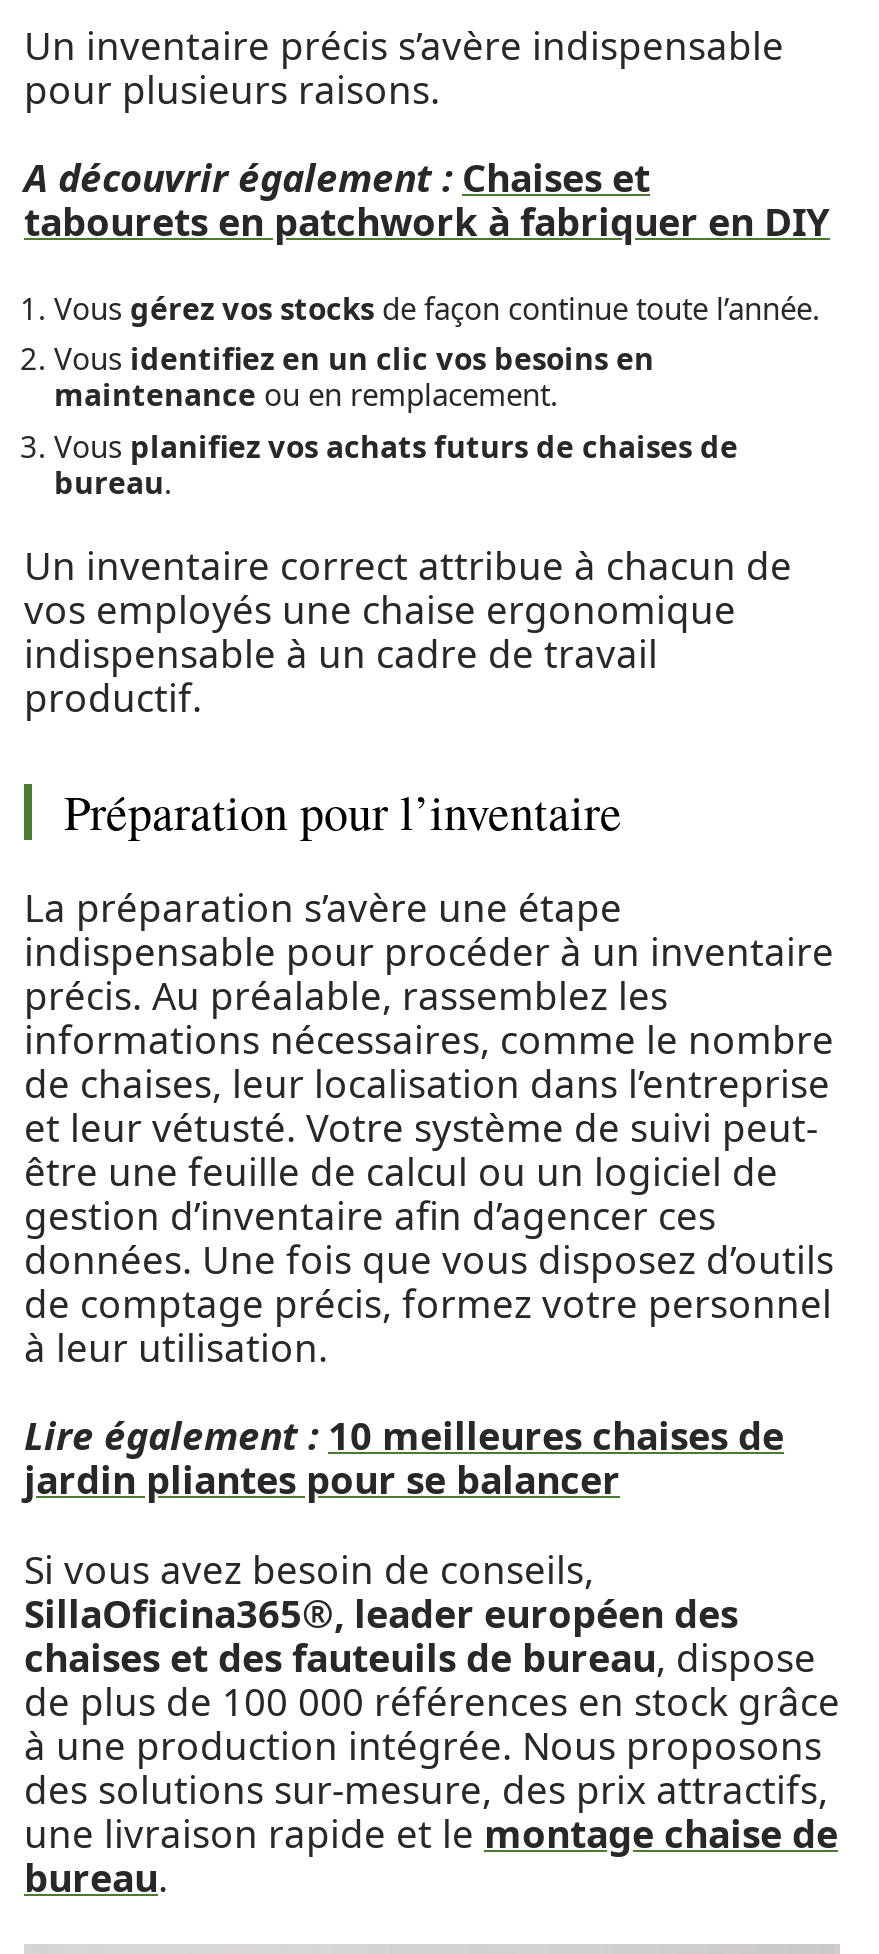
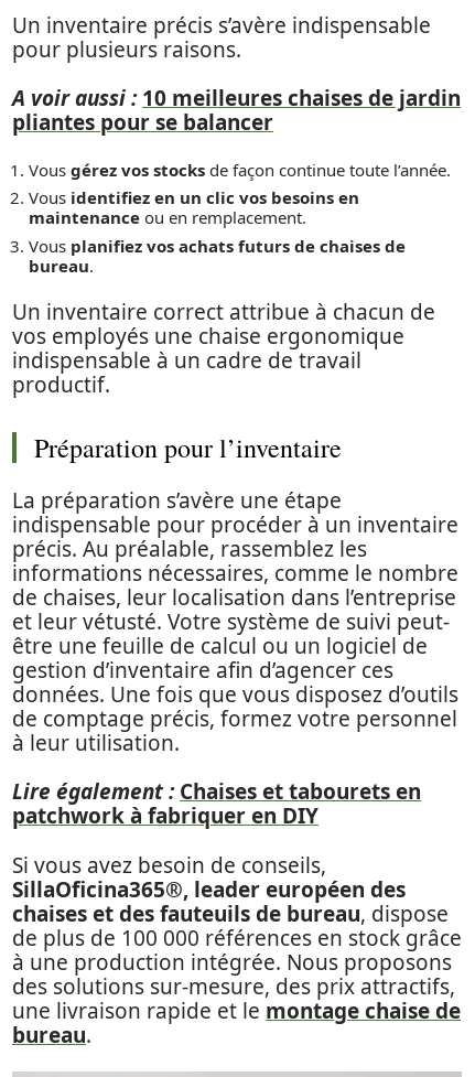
[24,152,830,248] A découvrir également : Chaises et | tabourets en patchwork à fabriquer en DIY -> [12,84,461,137] A voir aussi : 10 meilleures chaises de jardin | pliantes pour se balancer
[24,1410,784,1506] Lire également : 10 meilleures chaises de | jardin pliantes pour se balancer -> [12,777,421,830] Lire également : Chaises et tabourets en | patchwork à fabriquer en DIY

